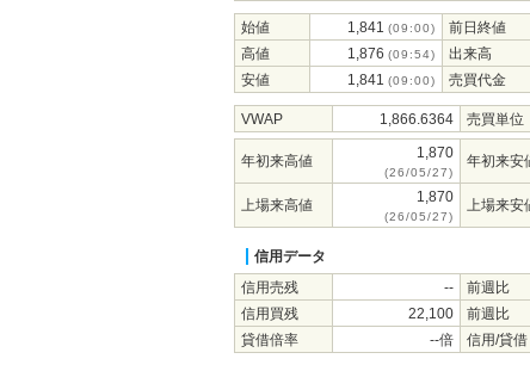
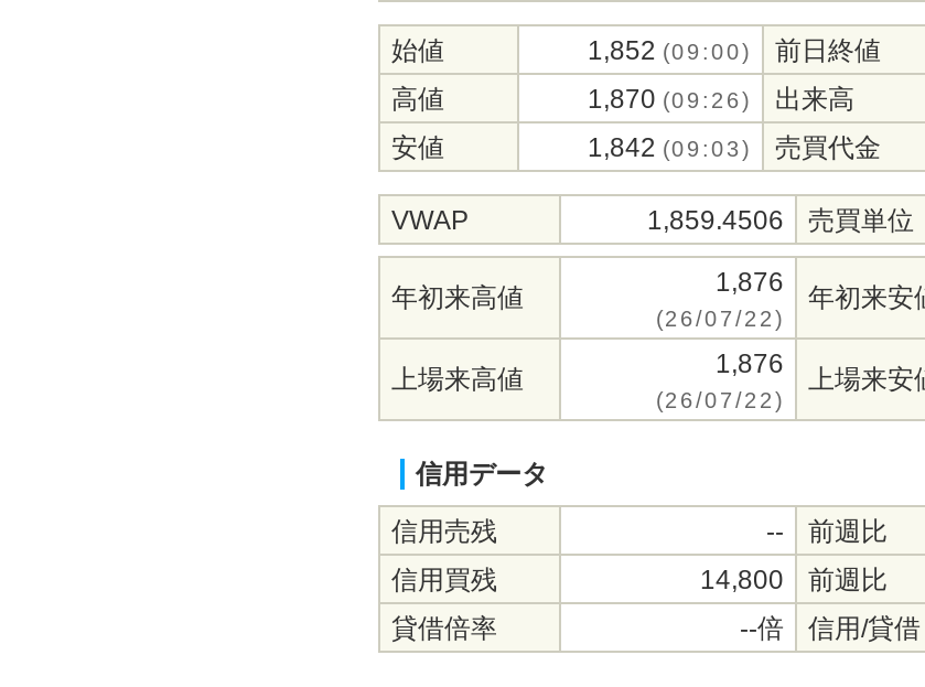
[347,19,506,36] 1,841 (09:00) 前日終値 -> [588,35,881,66] 1,852 (09:00) 前日終値
[347,45,492,62] 1,876 (09:54) 出来高 -> [588,84,854,115] 1,870 (09:26) 出来高
[347,72,506,88] 1,841 (09:00) 売買代金 -> [588,132,881,163] 1,842 (09:03) 売買代金
[380,111,524,128] 1,866.6364 売買単位 -> [647,205,914,236] 1,859.4506 売買単位
[417,144,454,161] 1,870 -> [716,267,784,298] 1,876
[384,166,454,179] (26/05/27) -> [656,307,784,331] (26/07/22)
[417,188,454,205] 1,870 -> [716,348,784,379] 1,876
[384,210,454,223] (26/05/27) -> [656,388,784,412] (26/07/22)
[408,305,510,322] 22,100 前週比 -> [700,565,888,595] 14,800 前週比

